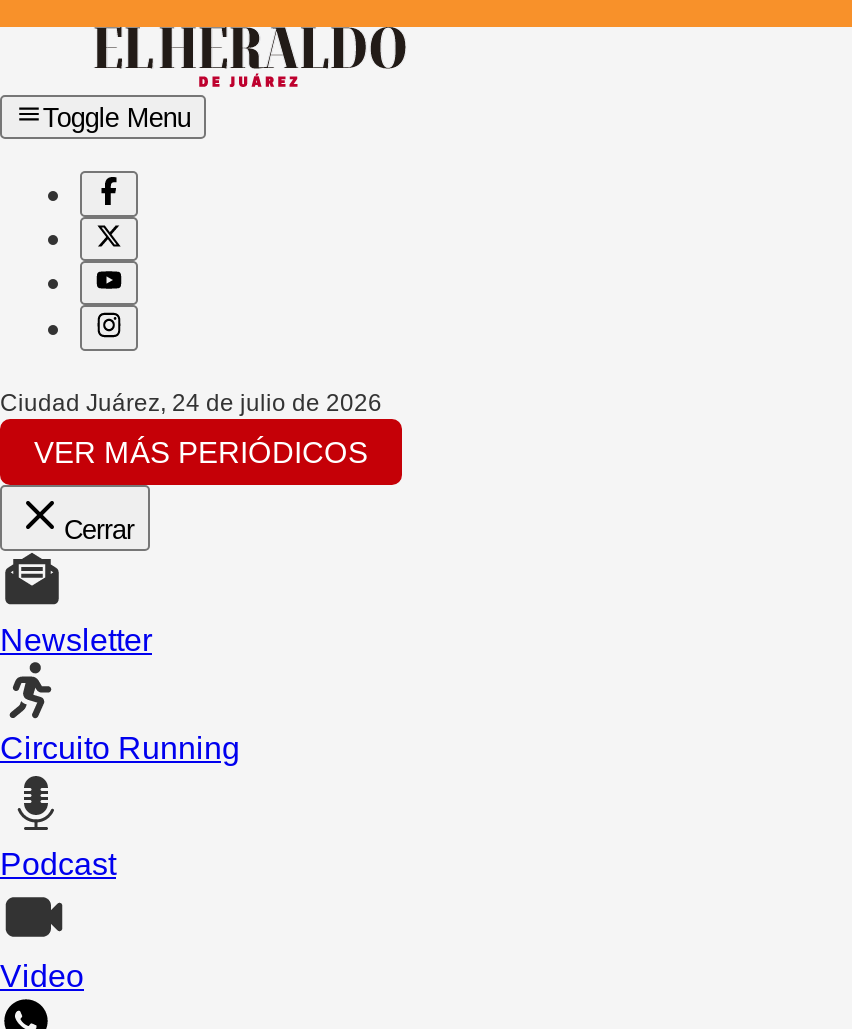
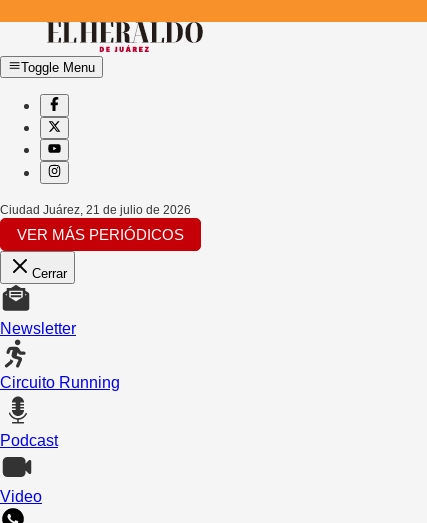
[0,388,382,416] Ciudad Juárez, 24 de julio de 2026 -> [0,203,191,217] Ciudad Juárez, 21 de julio de 2026

